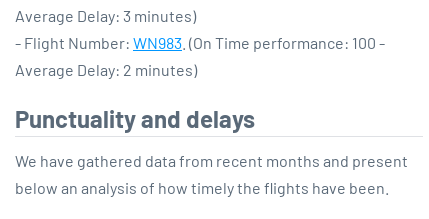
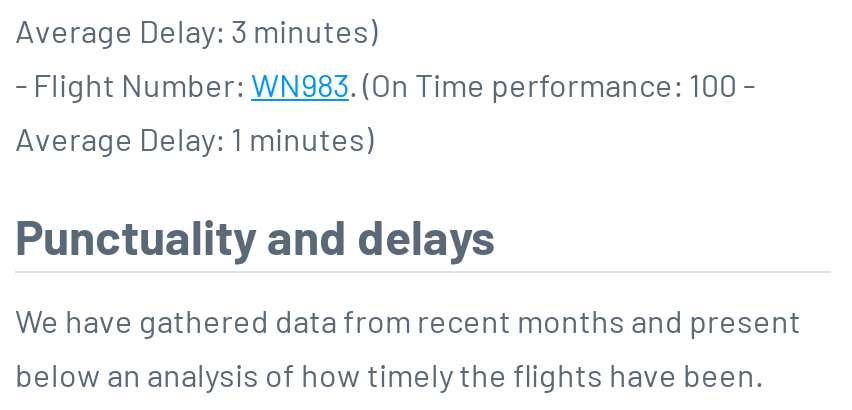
[15,60,197,79] Average Delay: 2 minutes) -> [15,119,373,157] Average Delay: 1 minutes)

